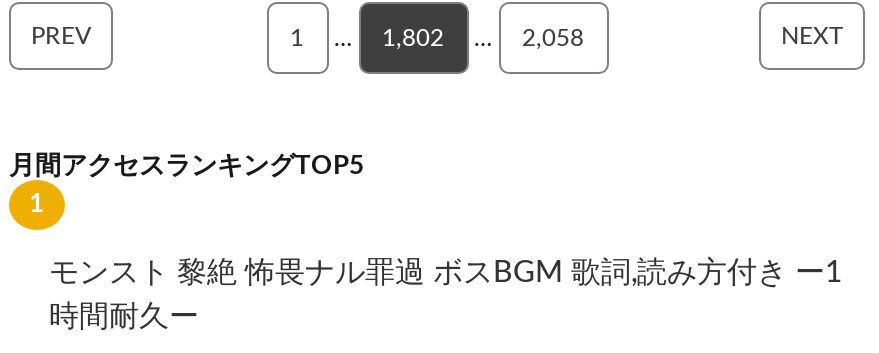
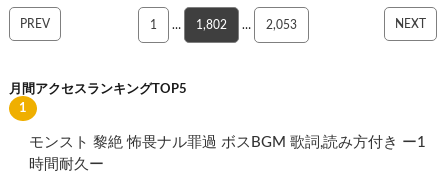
[522,26,584,50] 2,058 -> [265,19,296,31] 2,053

